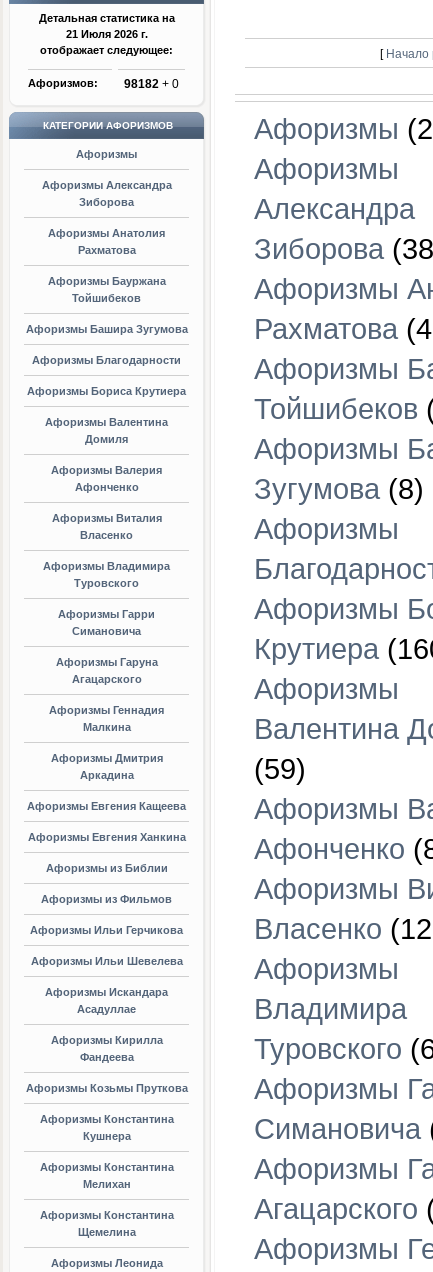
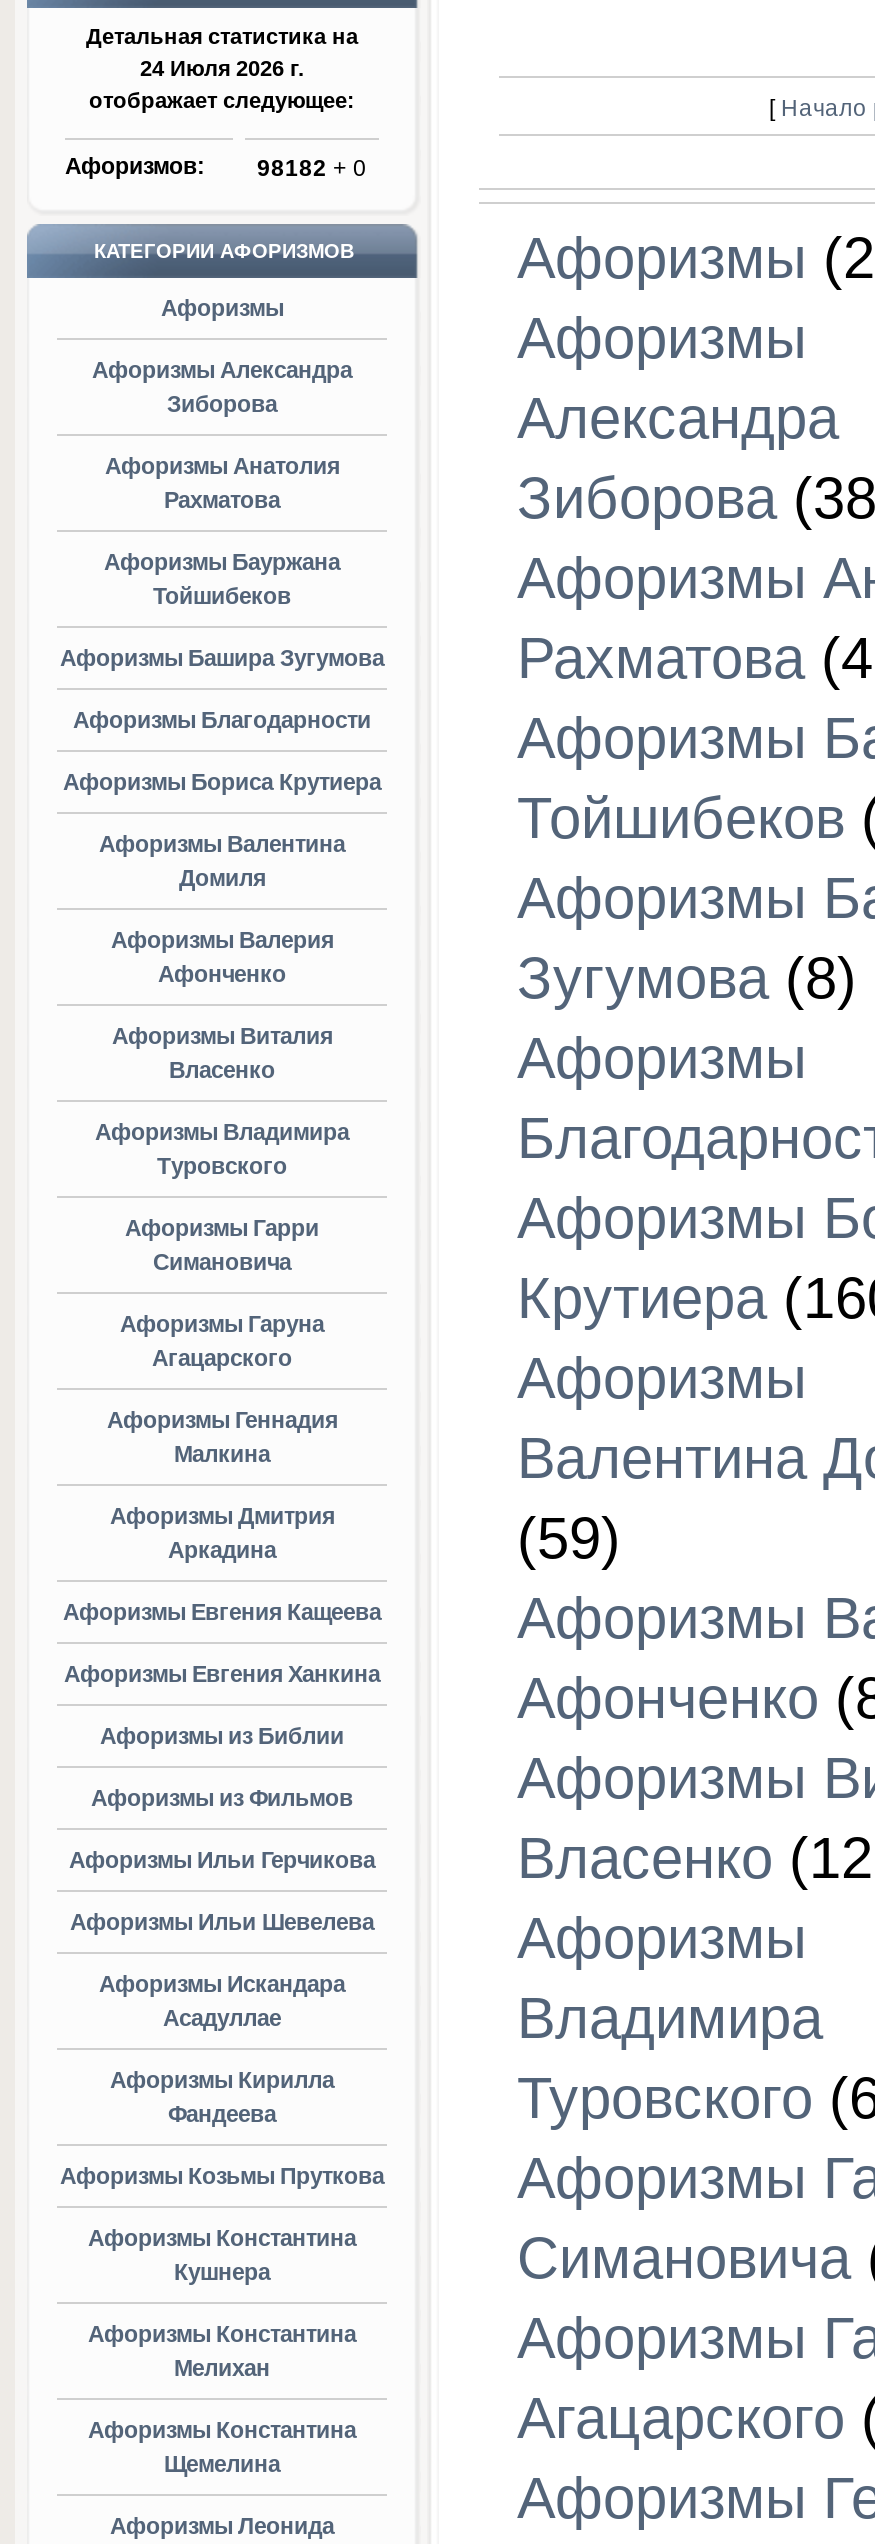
[65,28,147,40] 21 Июля 2026 г. -> [140,56,304,80] 24 Июля 2026 г.

